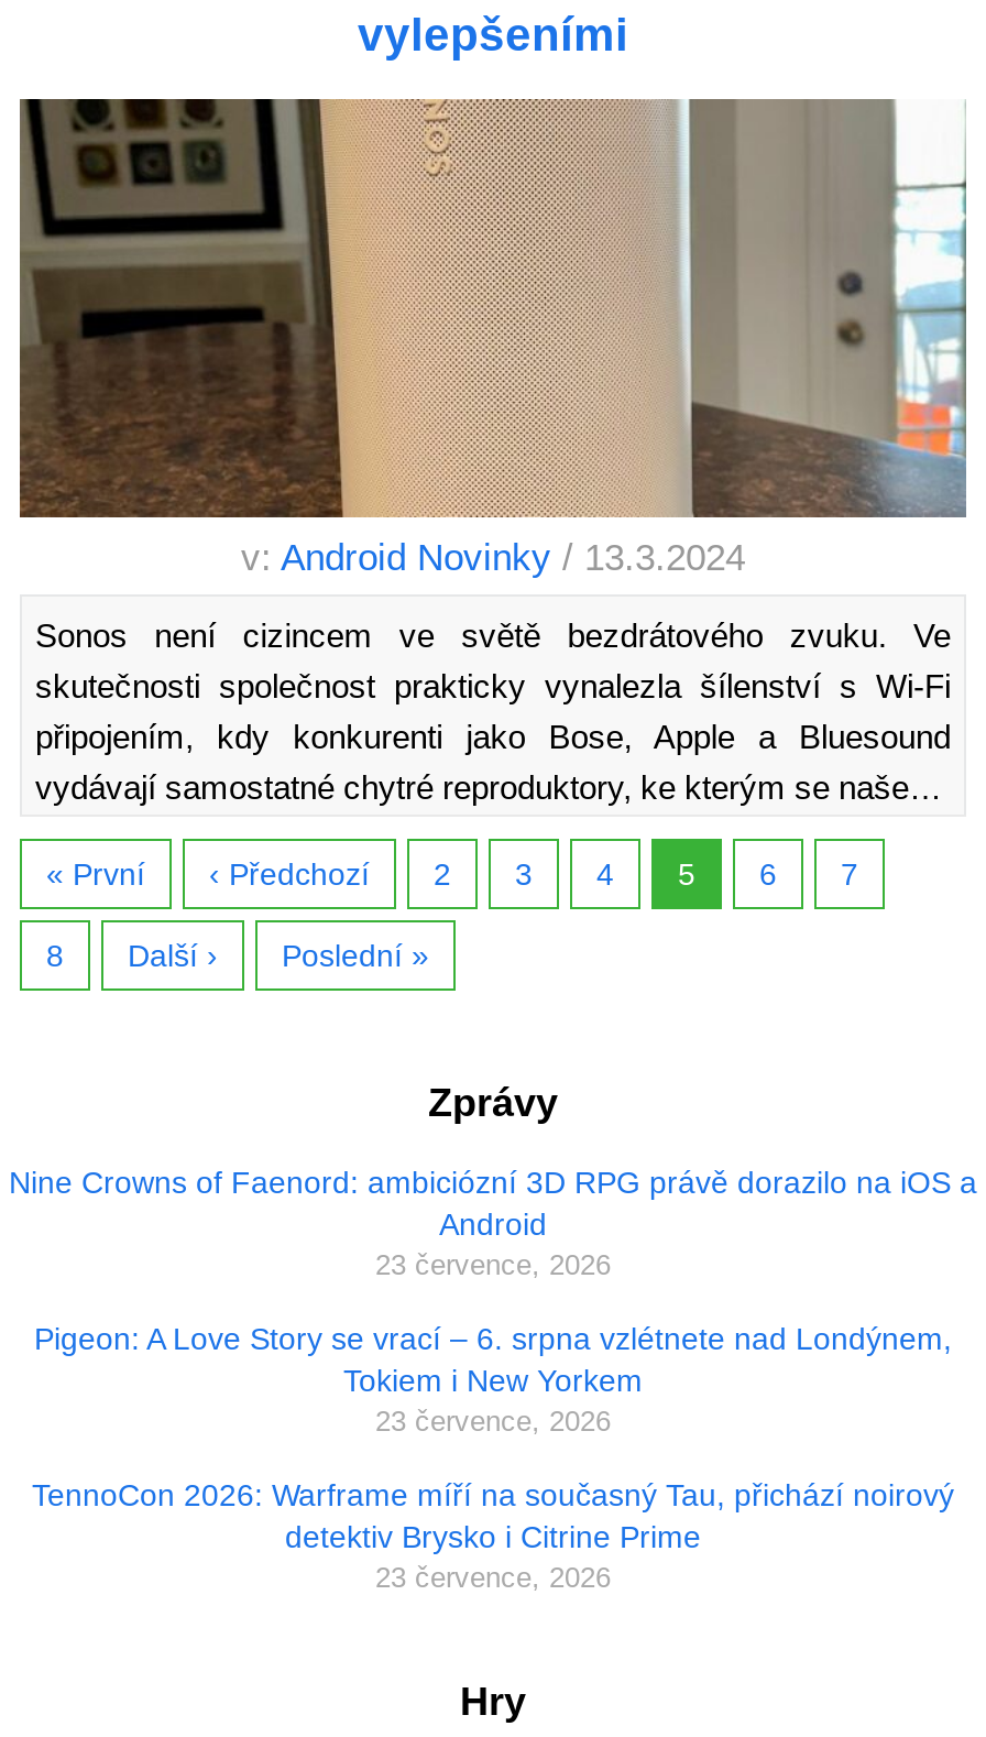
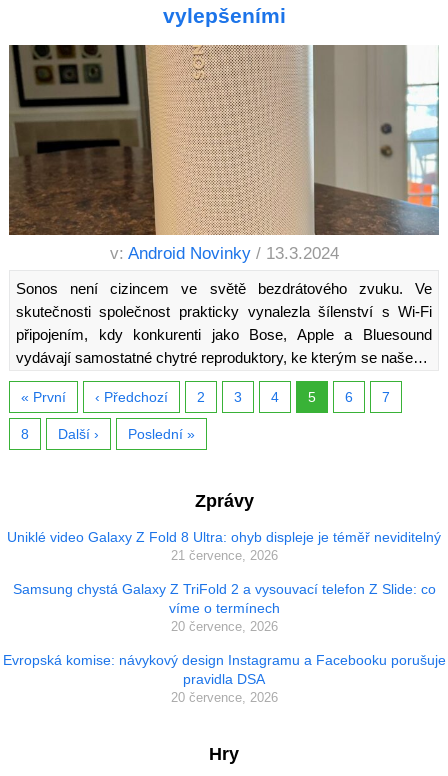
[9,1164,977,1281] Nine Crowns of Faenord: ambiciózní 3D RPG právě dorazilo na iOS a | Android | 23 července, 2026 -> [7,529,441,563] Uniklé video Galaxy Z Fold 8 Ultra: ohyb displeje je téměř neviditelný | 21 července, 2026
[34,1320,952,1437] Pigeon: A Love Story se vrací – 6. srpna vzlétnete nad Londýnem, | Tokiem i New Yorkem | 23 července, 2026 -> [12,581,435,634] Samsung chystá Galaxy Z TriFold 2 a vysouvací telefon Z Slide: co | víme o termínech | 20 července, 2026
[32,1477,954,1593] TennoCon 2026: Warframe míří na současný Tau, přichází noirový | detektiv Brysko i Citrine Prime | 23 července, 2026 -> [2,652,445,705] Evropská komise: návykový design Instagramu a Facebooku porušuje | pravidla DSA | 20 července, 2026

